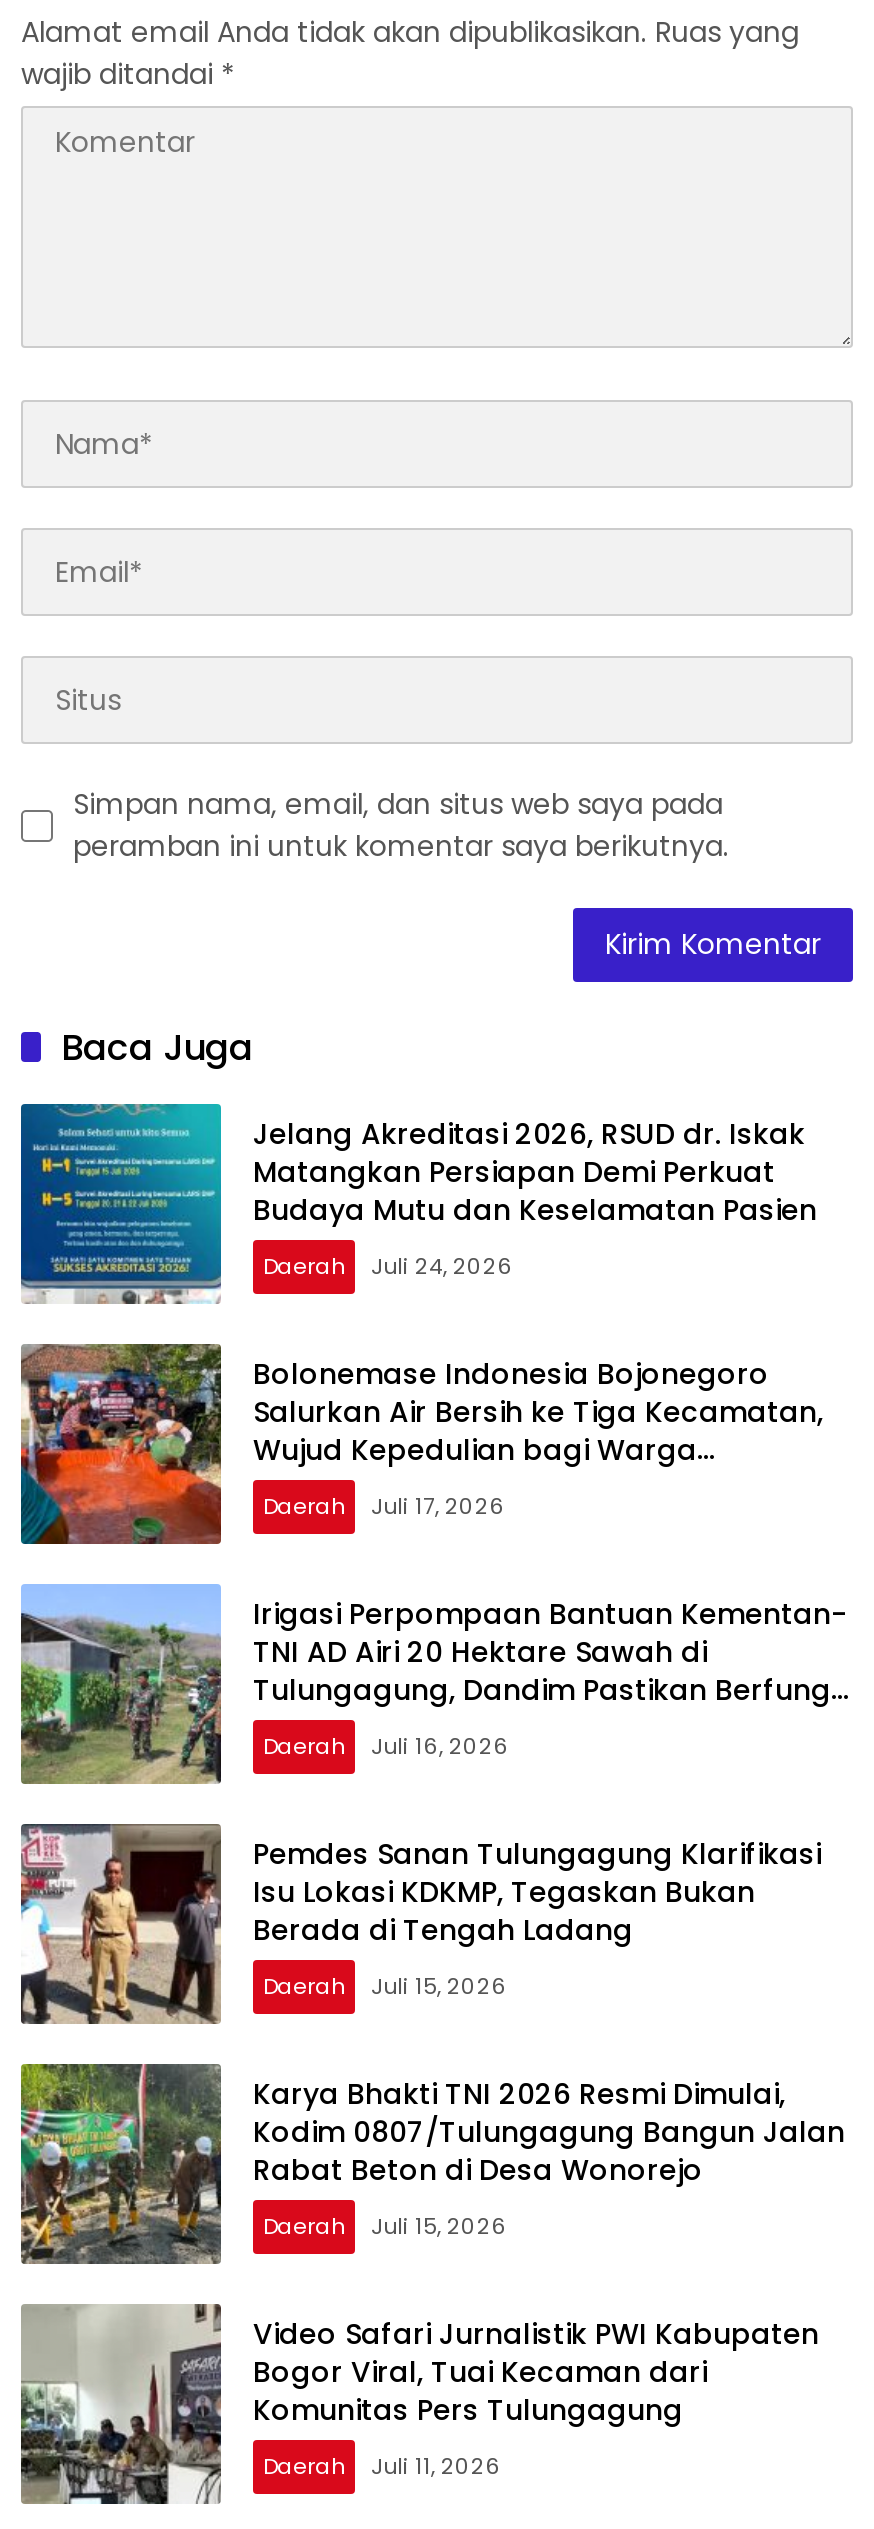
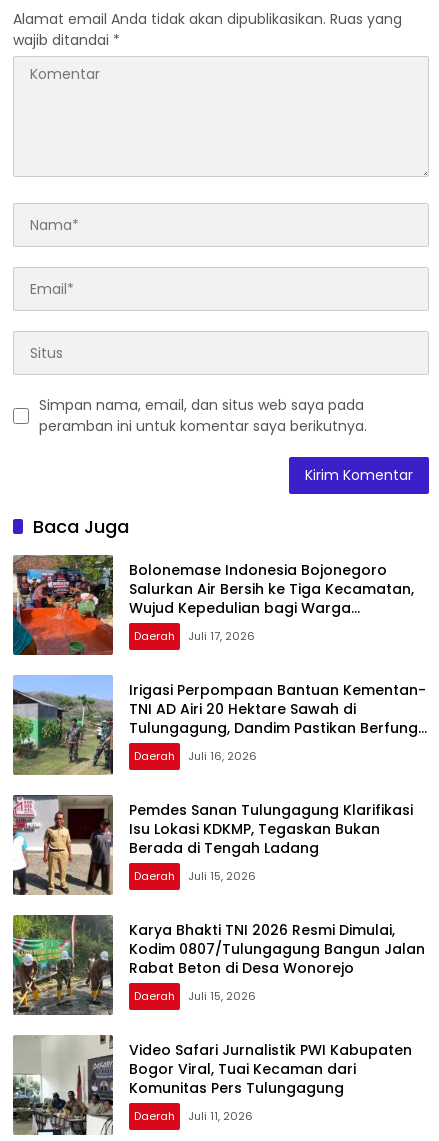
[19,1102,817,1304] [image] | Jelang Akreditasi 2026, RSUD dr. Iskak | Matangkan Persiapan Demi Perkuat | Budaya Mutu dan Keselamatan Pasien | Daerah | Juli 24, 2026 -> none

